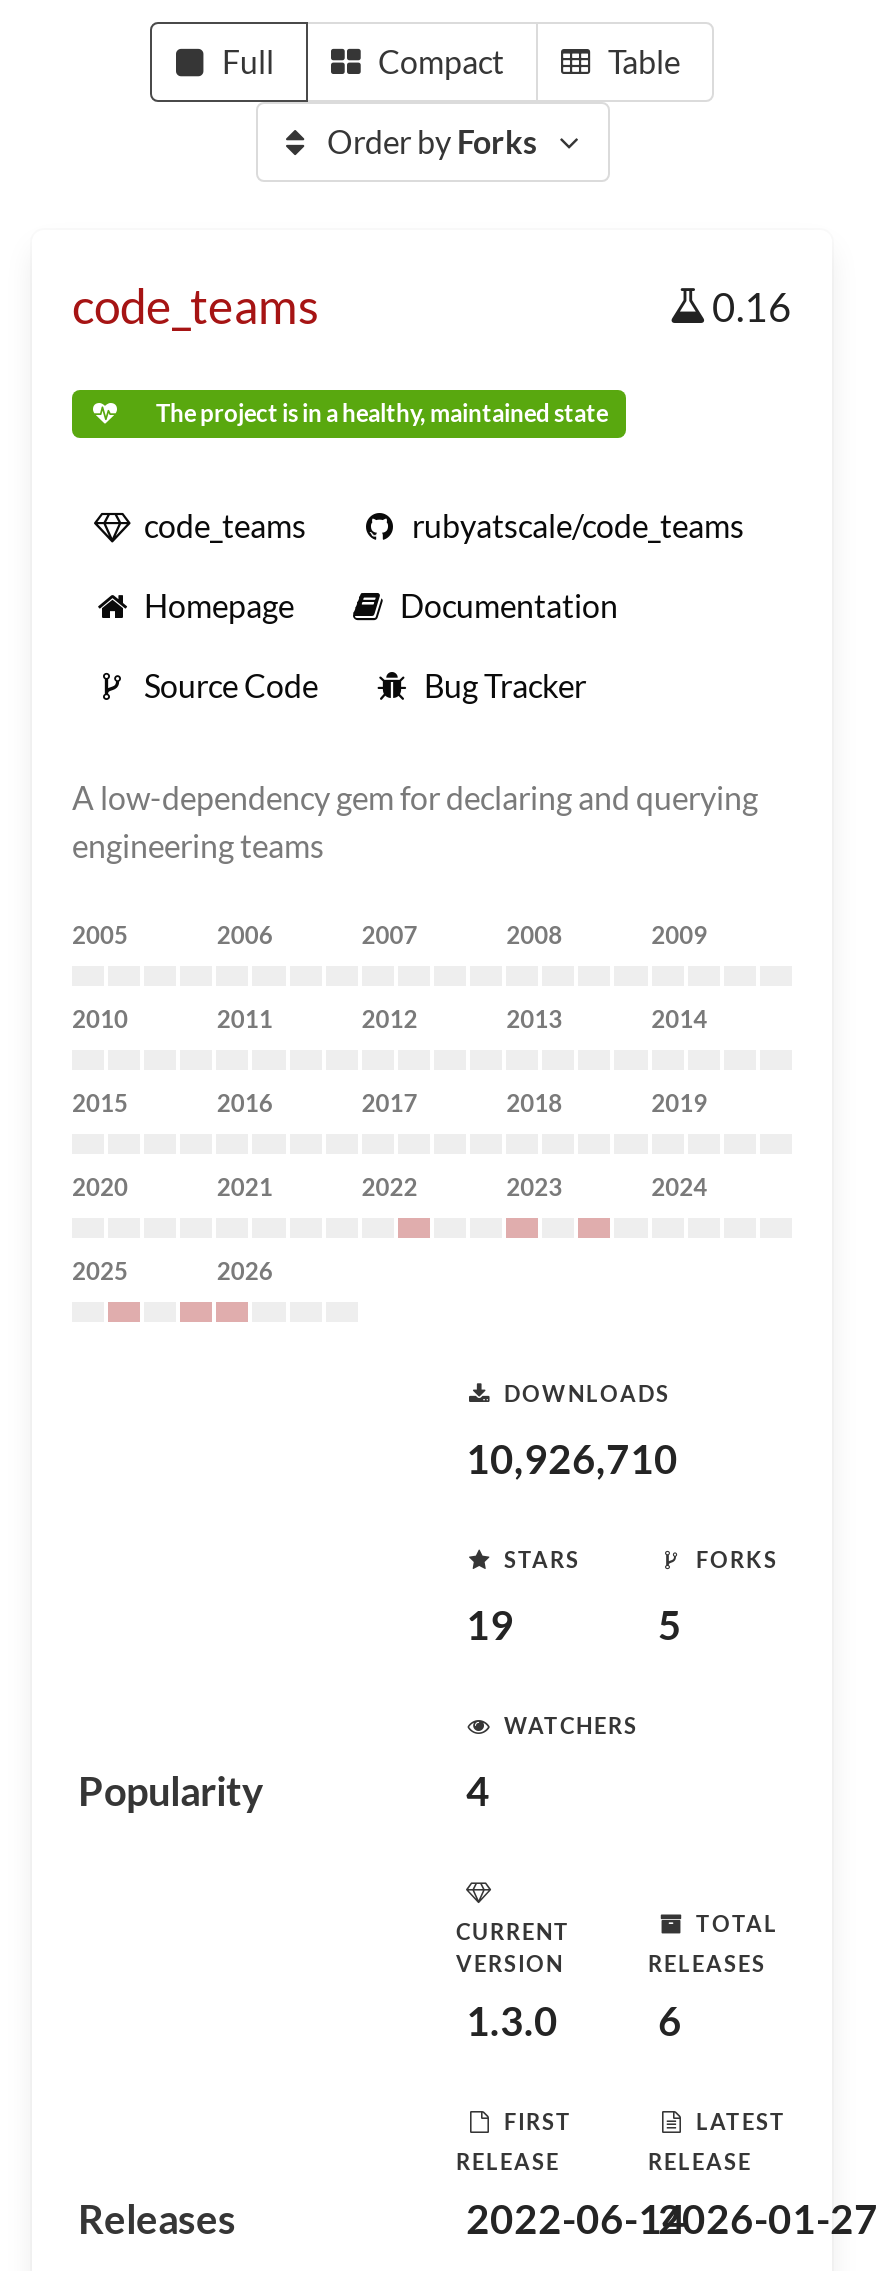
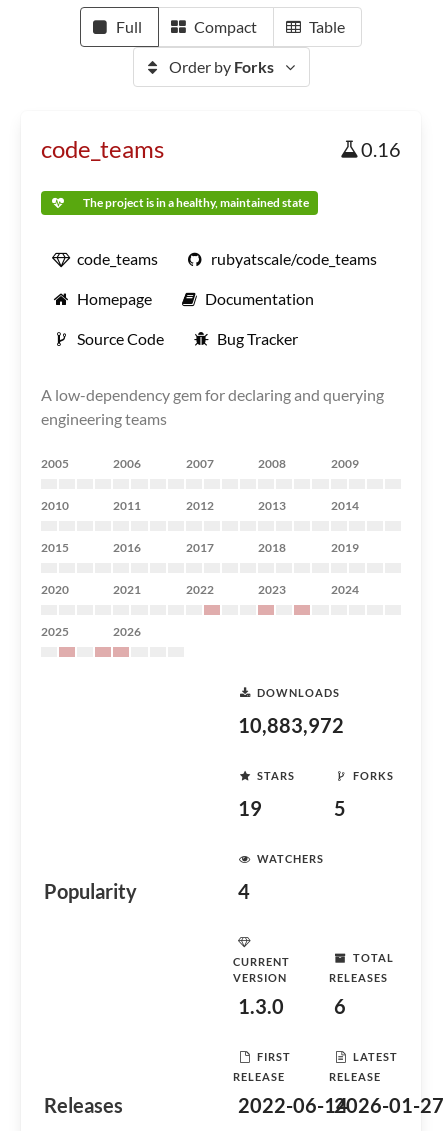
[466,1434,678,1482] 10,926,710 -> [238,713,344,737] 10,883,972

